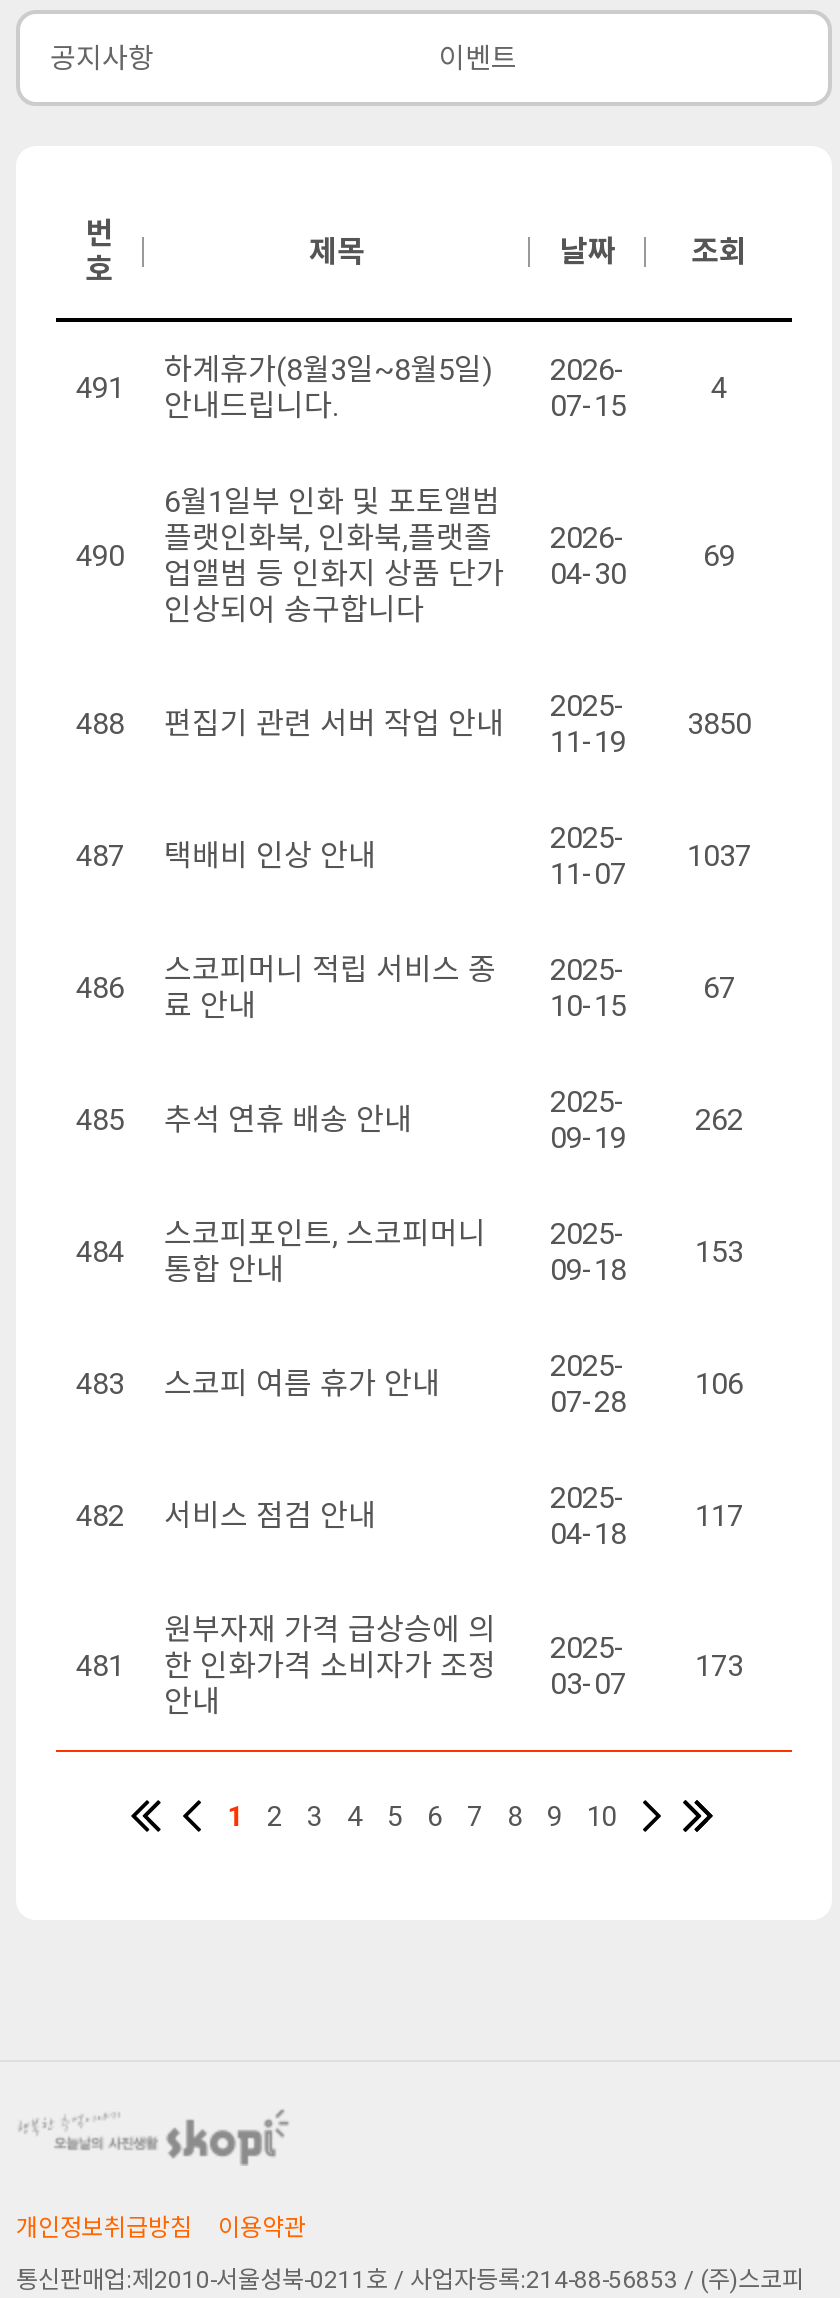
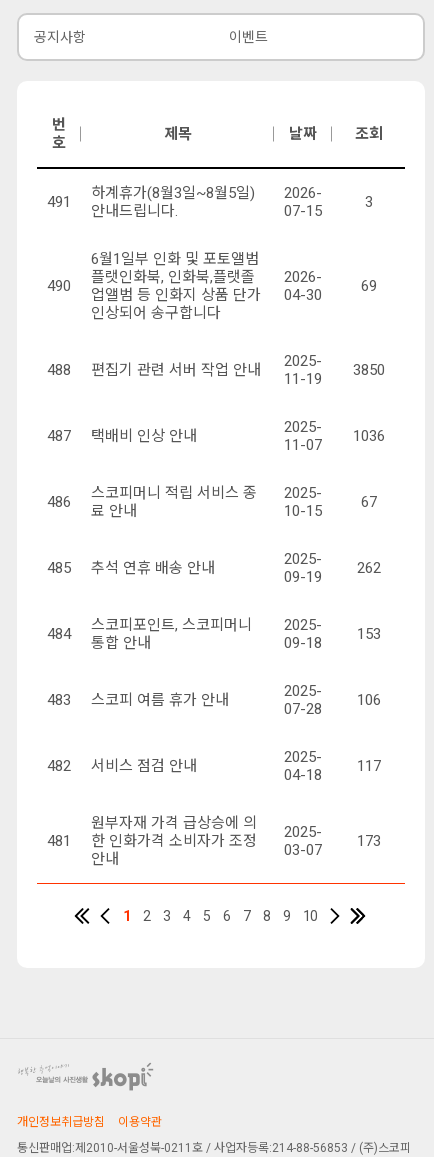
[711,370,727,406] 4 -> [364,193,372,211] 3
[550,820,751,892] 2025- 11-07 1037 -> [284,418,384,454] 2025- 11-07 1036

